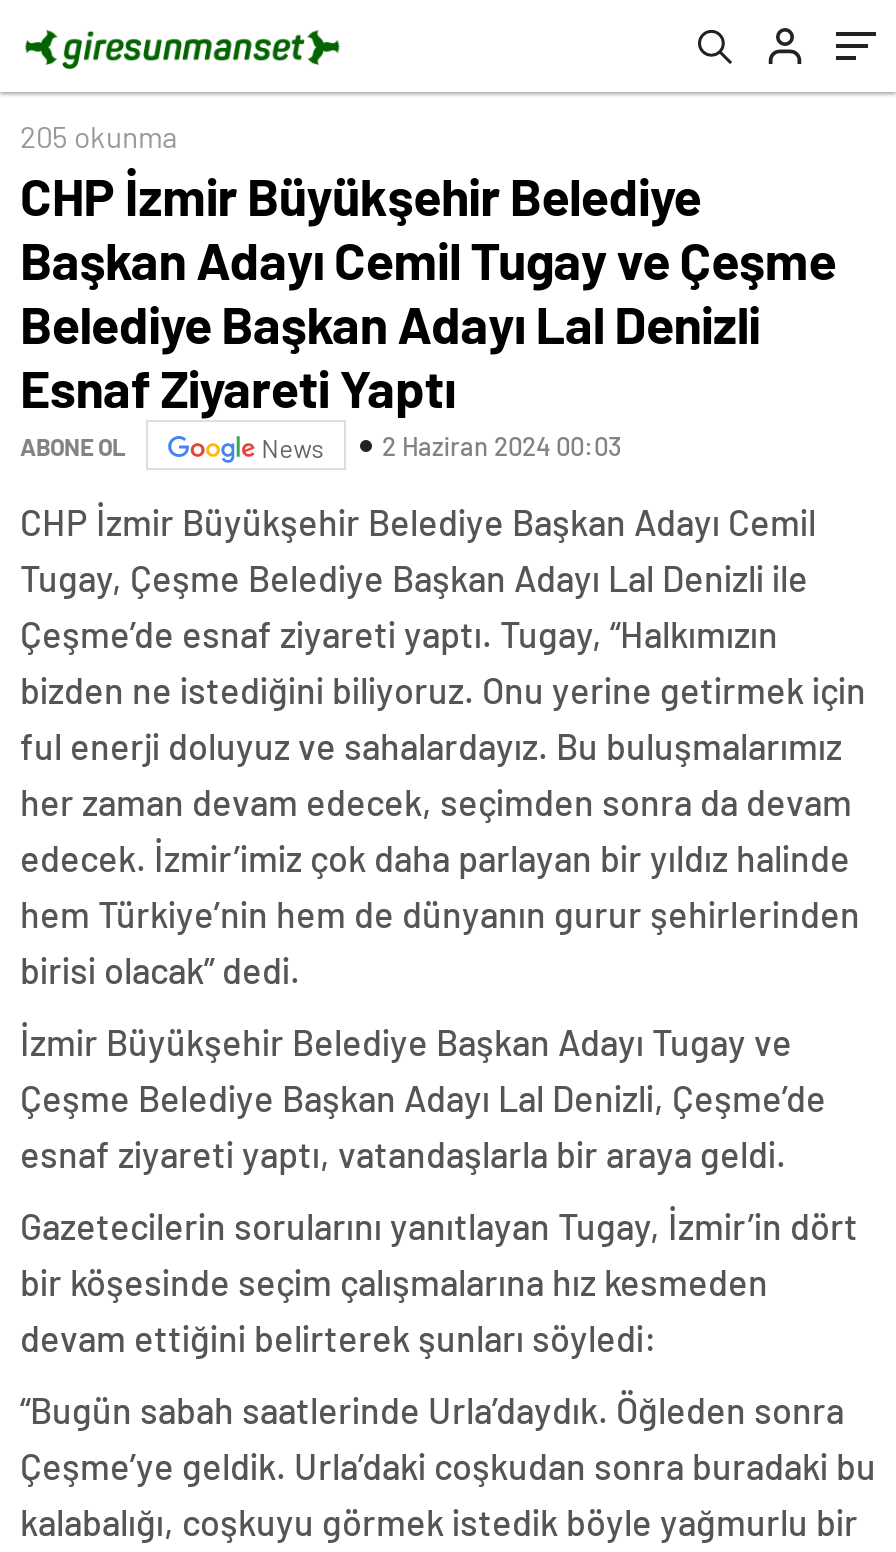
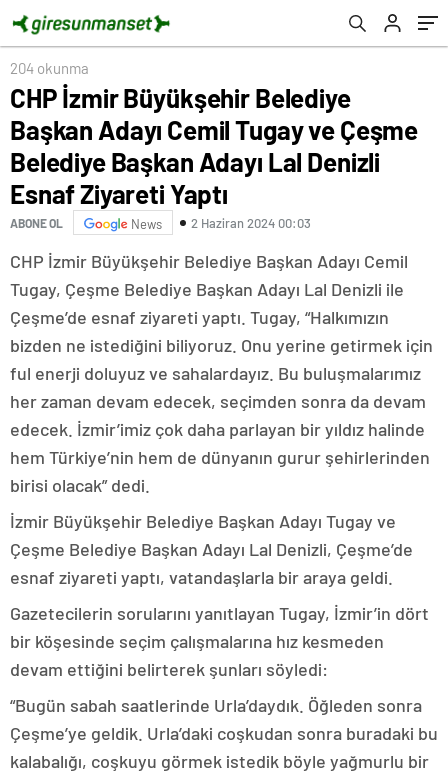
[20,118,178,154] 205 okunma -> [10,59,89,77] 204 okunma

